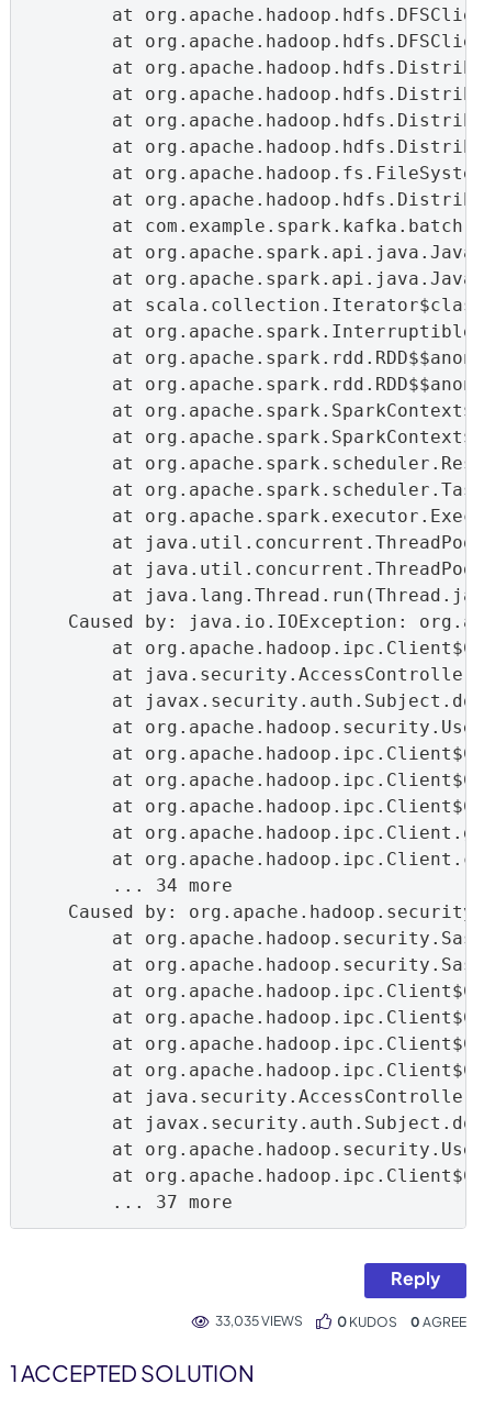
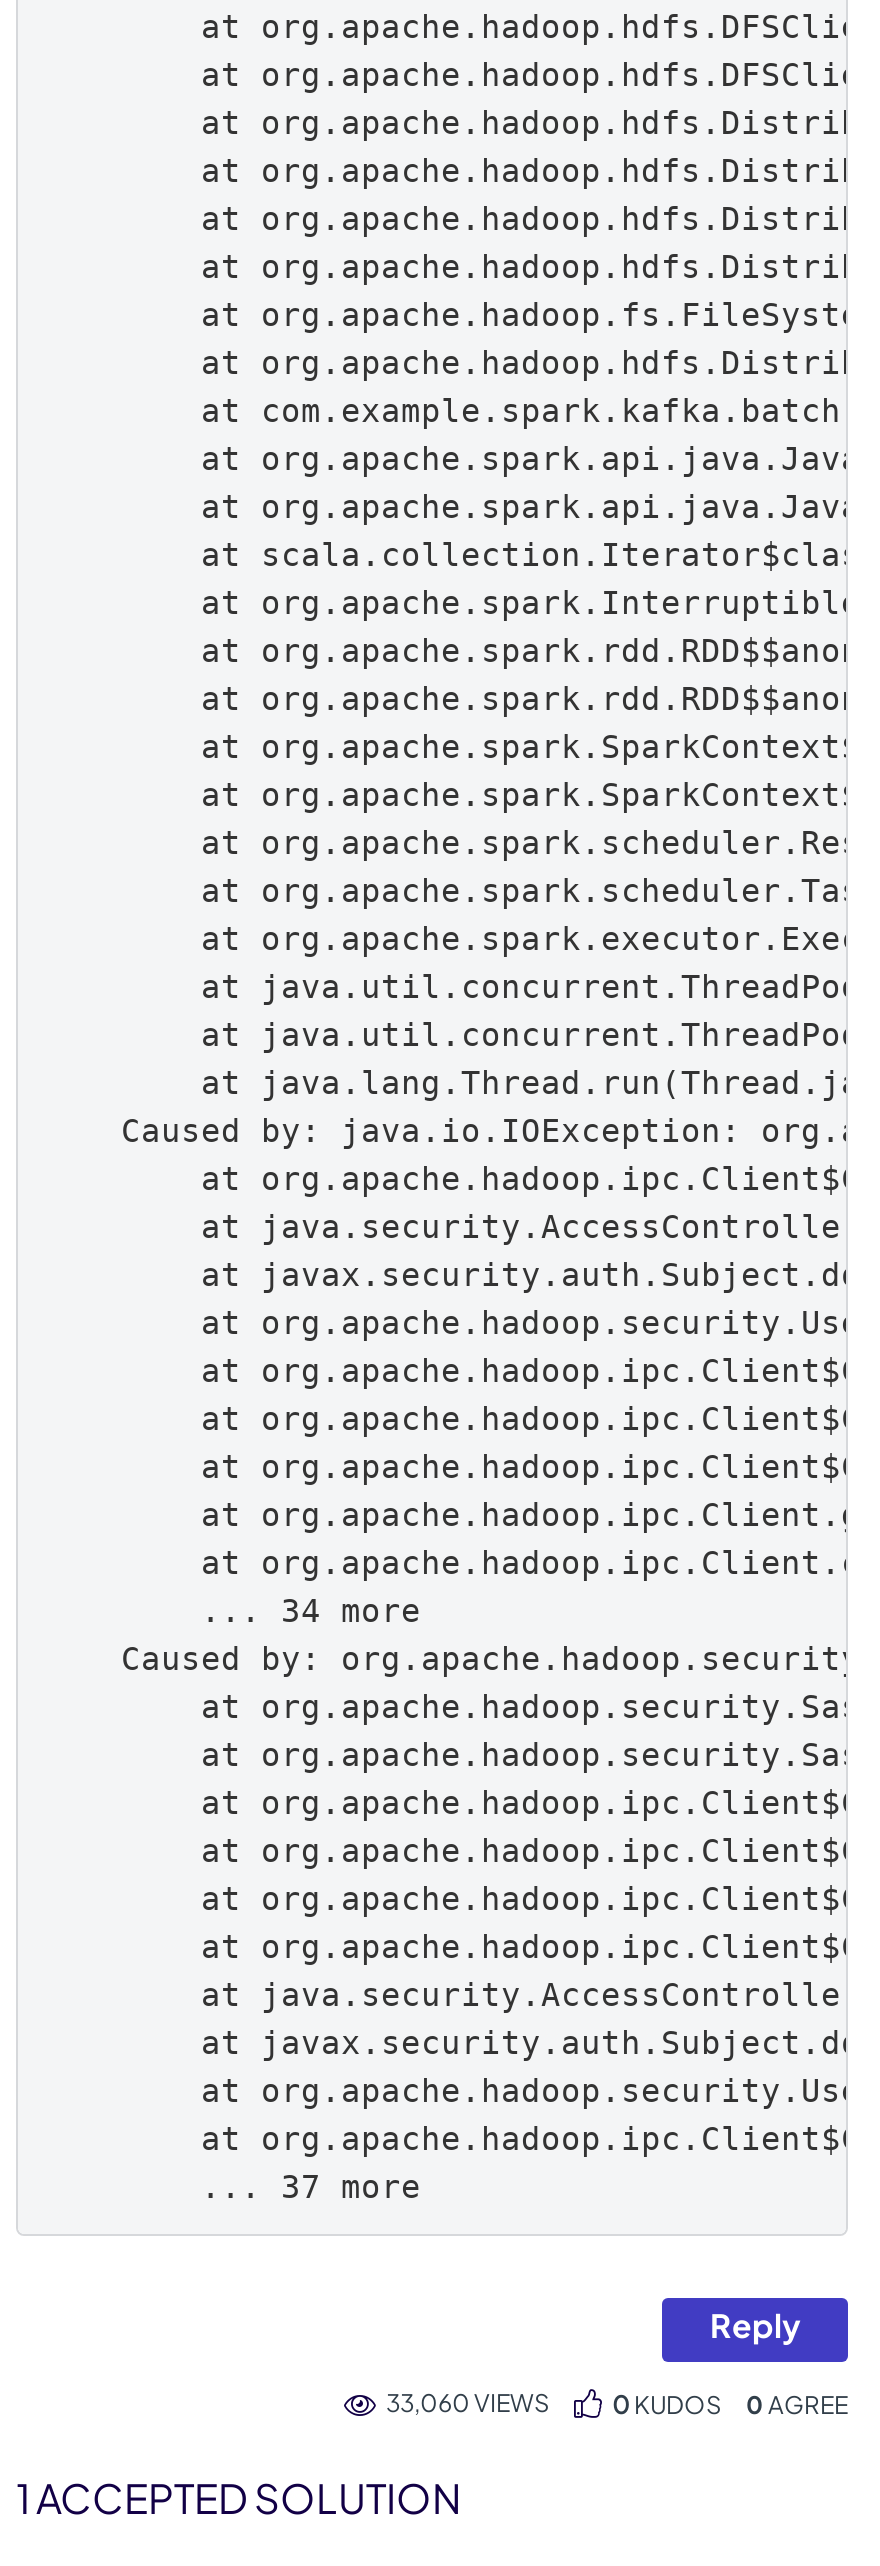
[215,1313,303,1329] 33,035 VIEWS -> [386,2388,550,2418] 33,060 VIEWS

